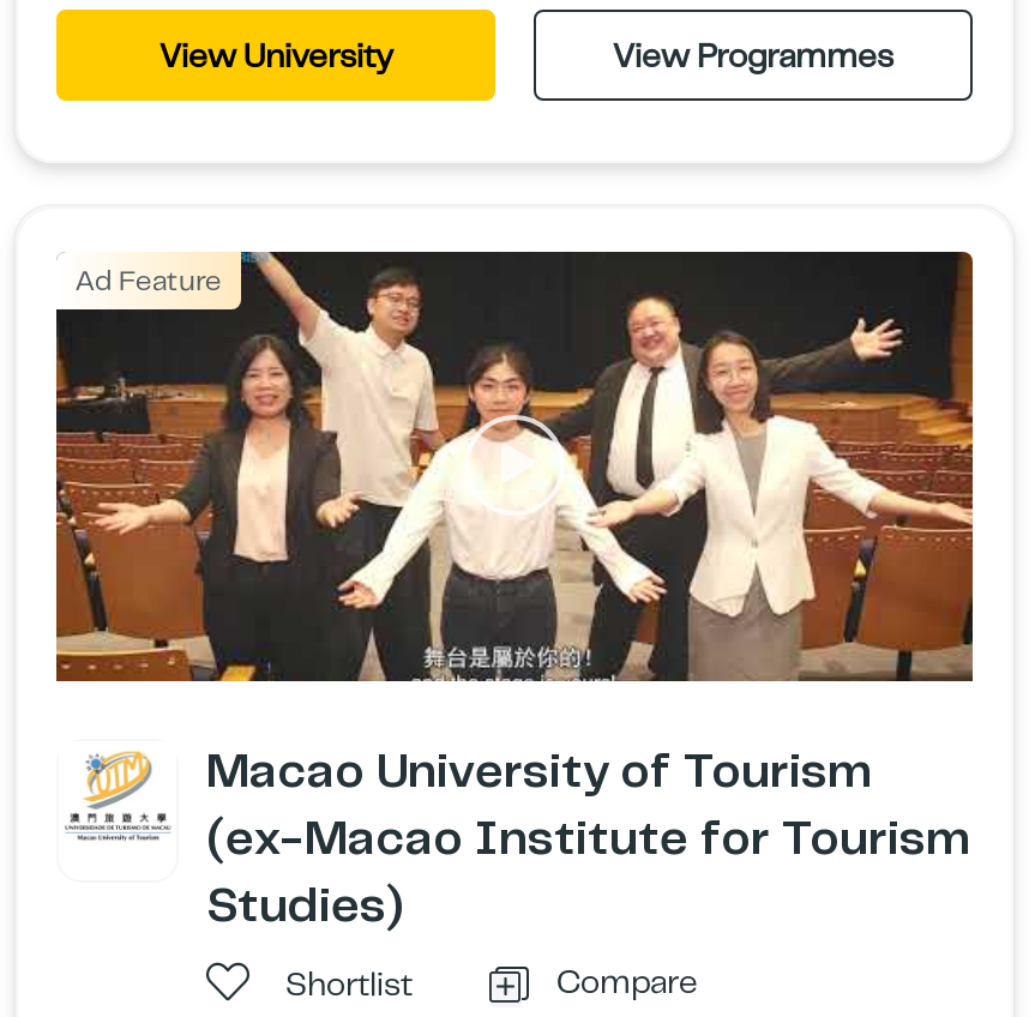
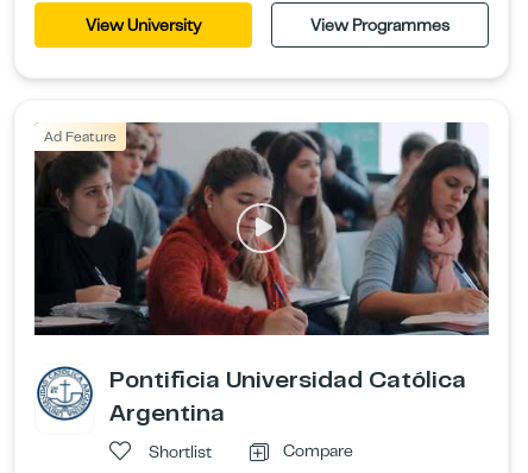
[54,249,975,935] [image] | Macao University of Tourism | (ex-Macao Institute for Tourism | Studies) -> [33,121,490,428] [image] | Pontificia Universidad Católica | Argentina
[68,744,167,854] [image] -> [36,365,92,422] [image]

